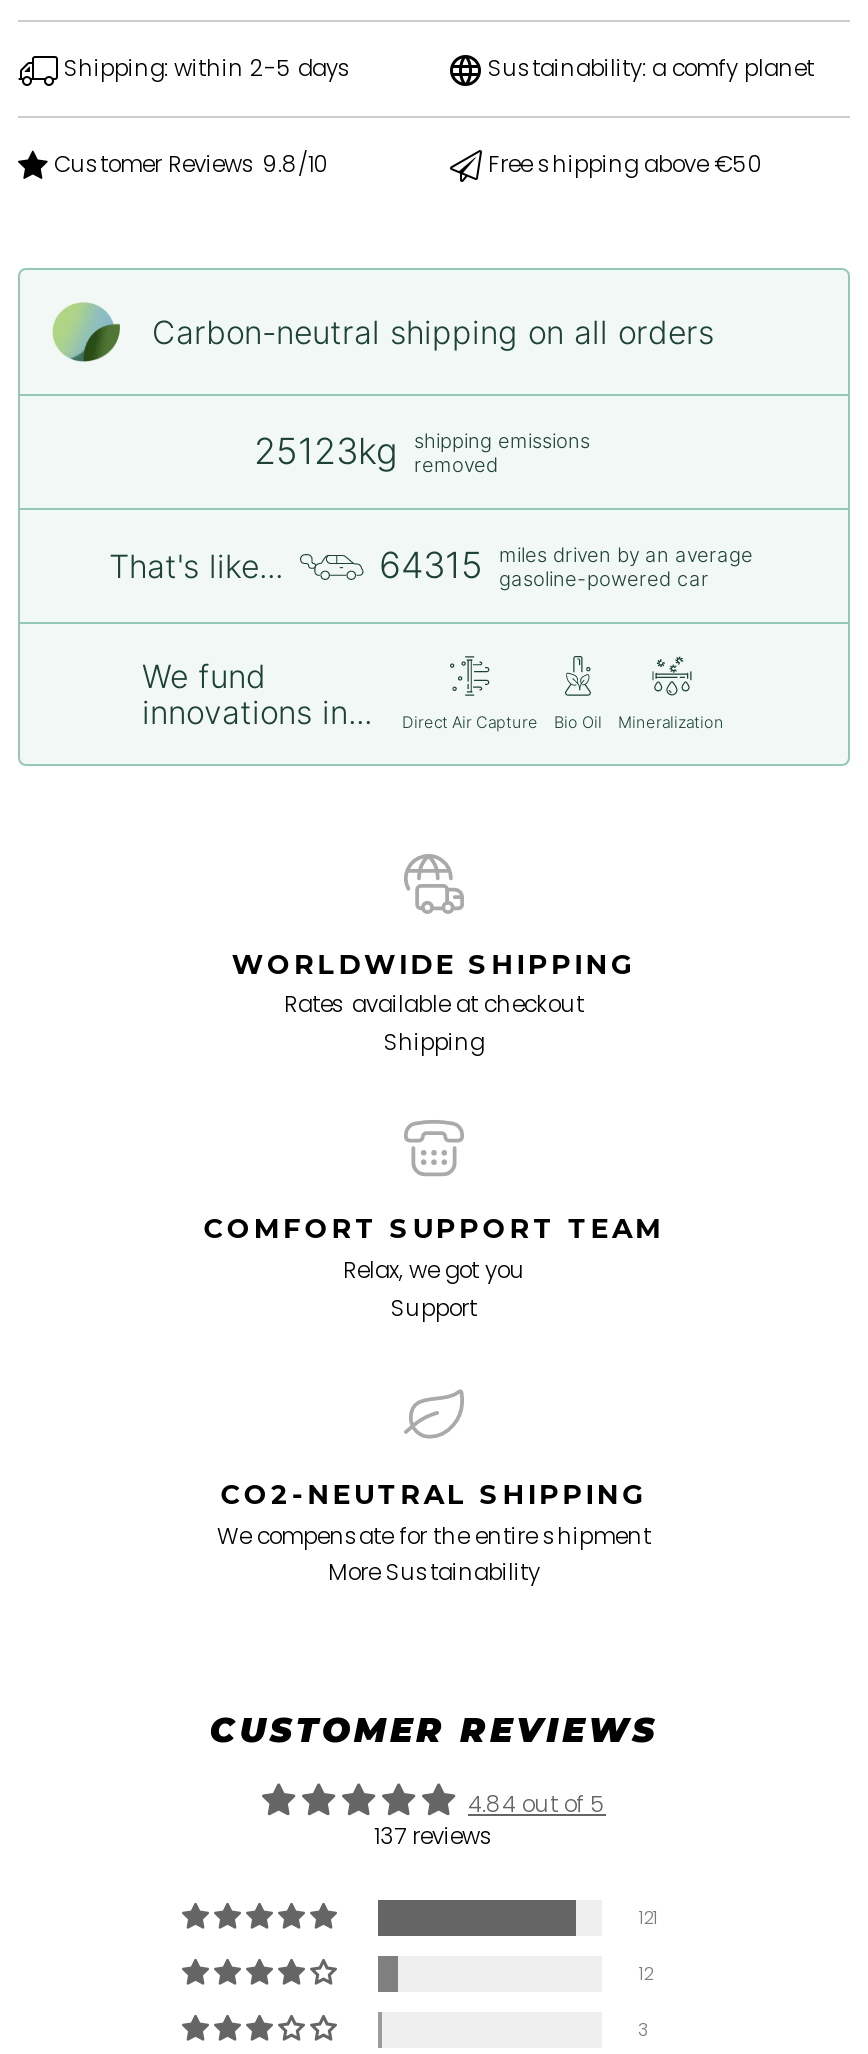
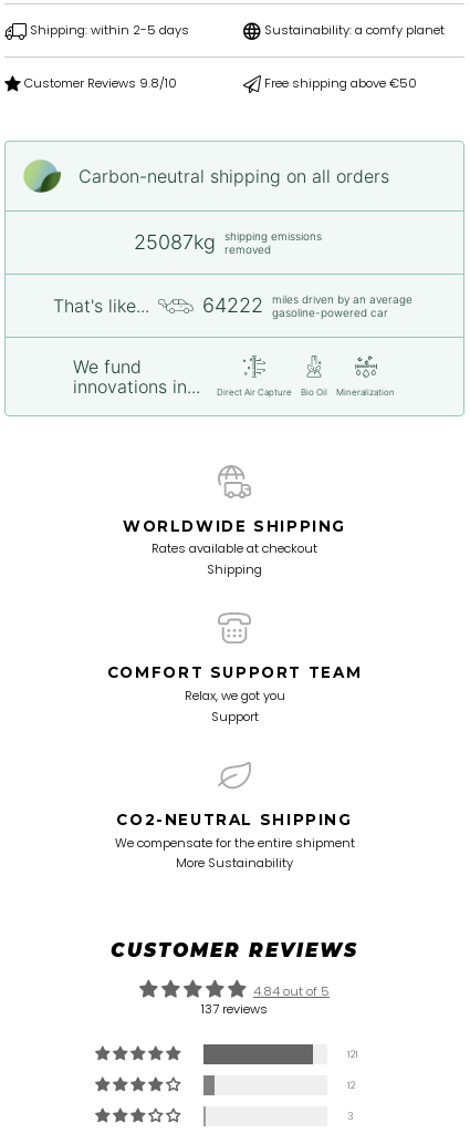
[254,429,590,477] 25123kg shipping emissions removed -> [134,230,322,256] 25087kg shipping emissions removed
[379,543,753,591] 64315 miles driven by an average gasoline-powered car -> [202,293,412,319] 64222 miles driven by an average gasoline-powered car

